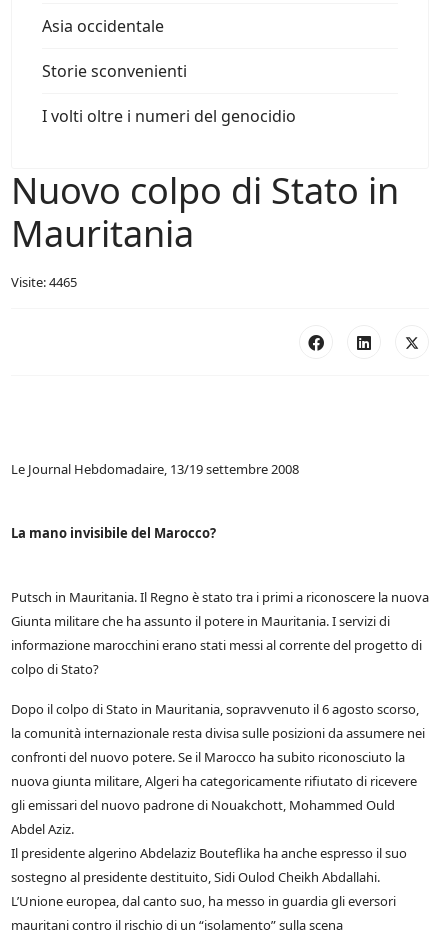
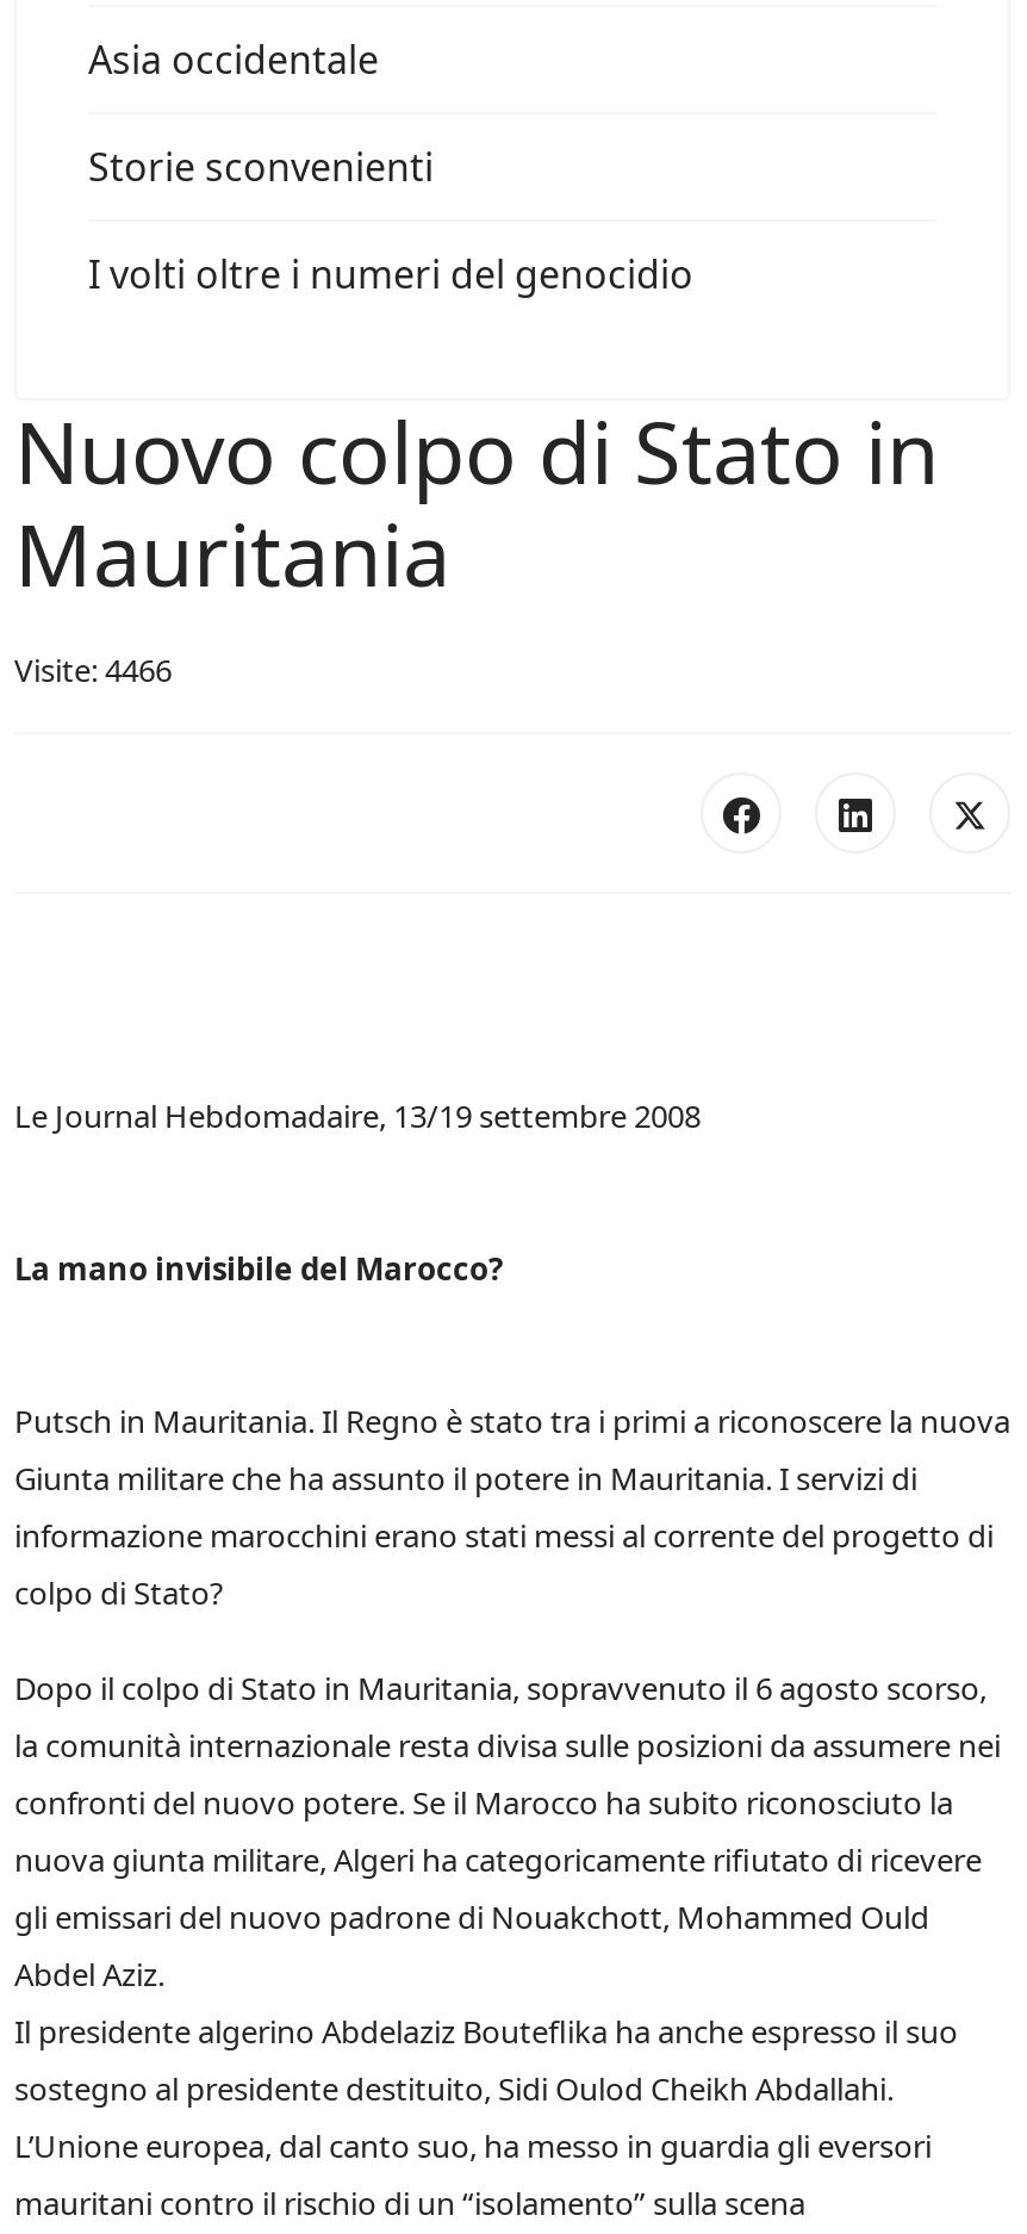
[11,273,77,291] Visite: 4465 -> [14,649,172,691] Visite: 4466

